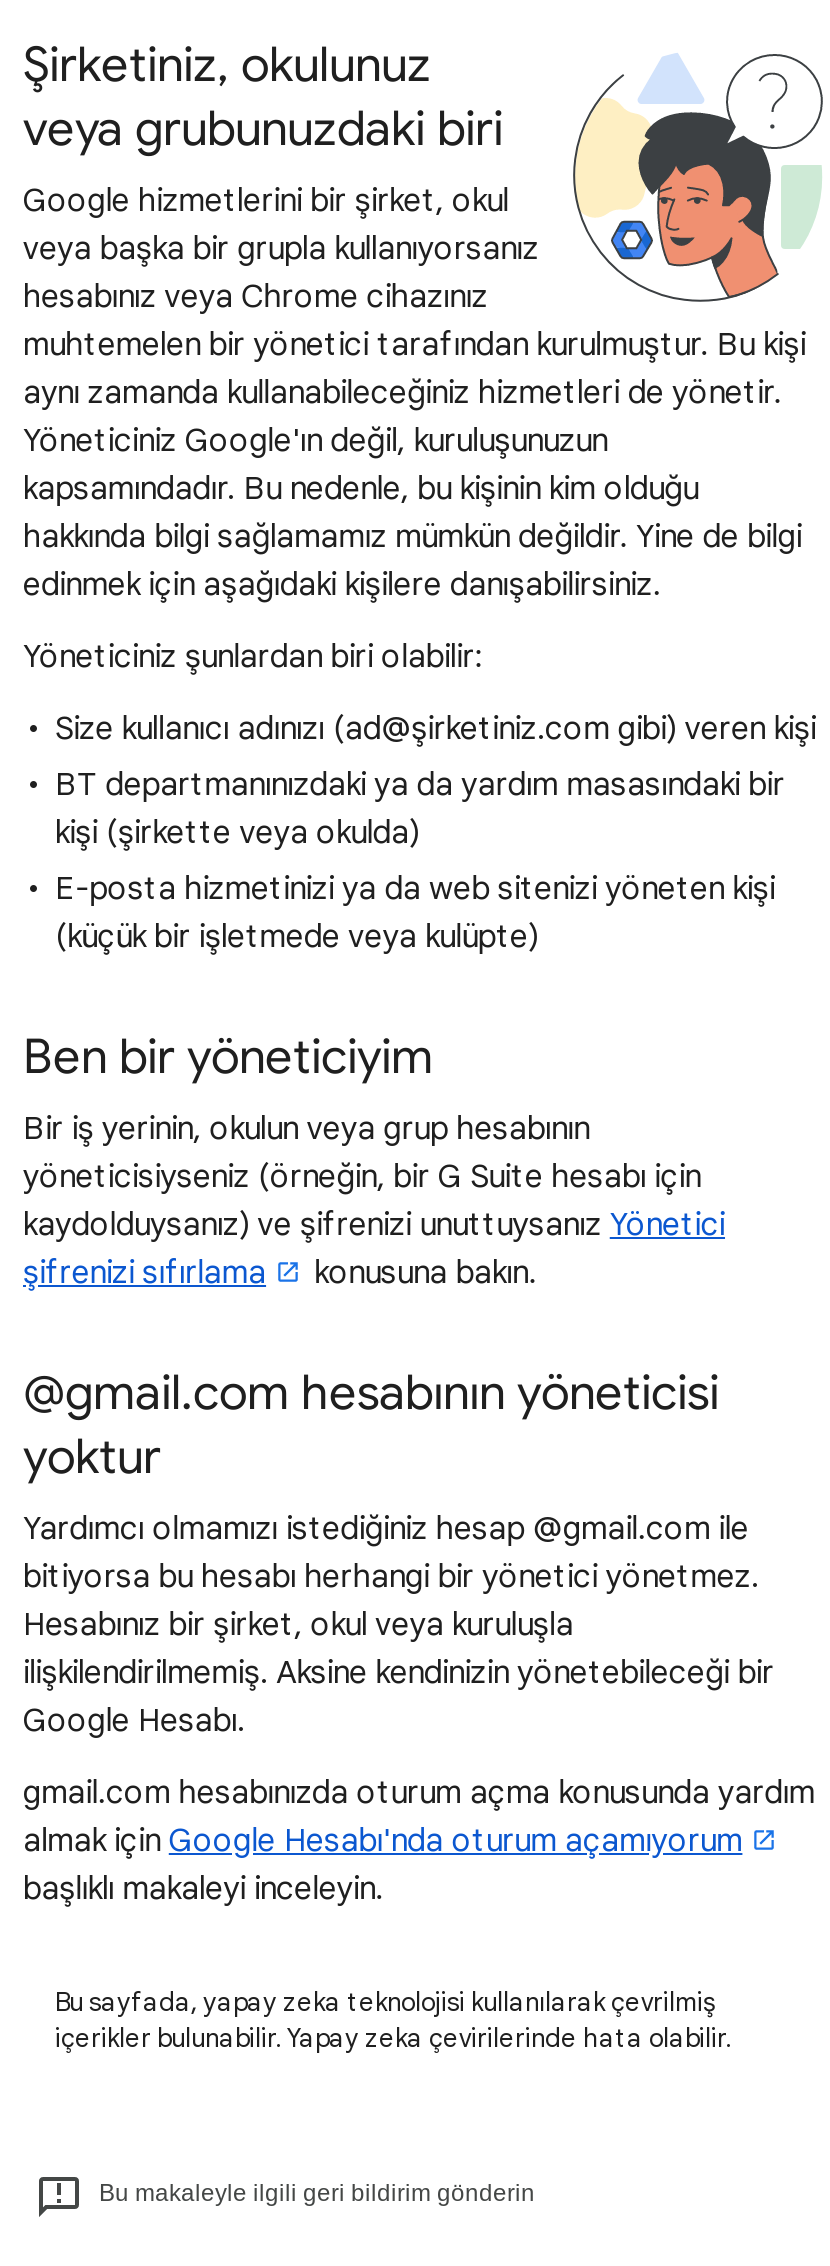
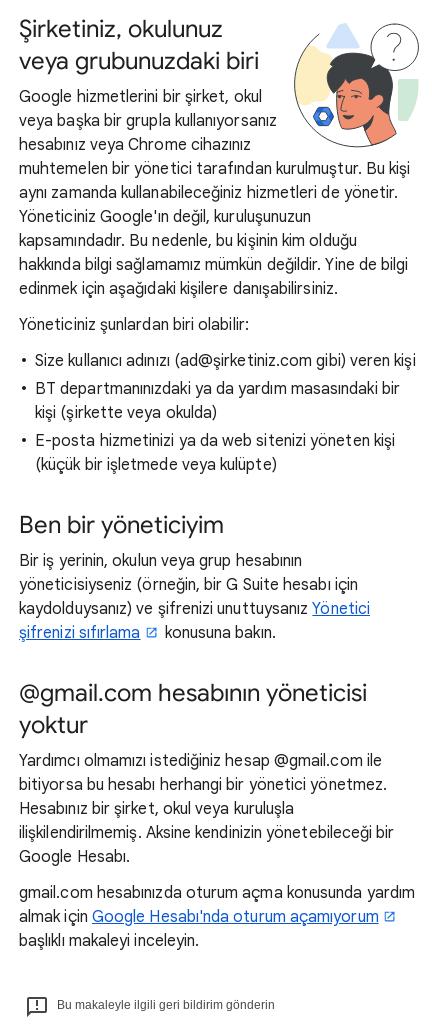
[55,1985,731,2055] Bu sayfada, yapay zeka teknolojisi kullanılarak çevrilmiş | içerikler bulunabilir. Yapay zeka çevirilerinde hata olabilir. -> none

